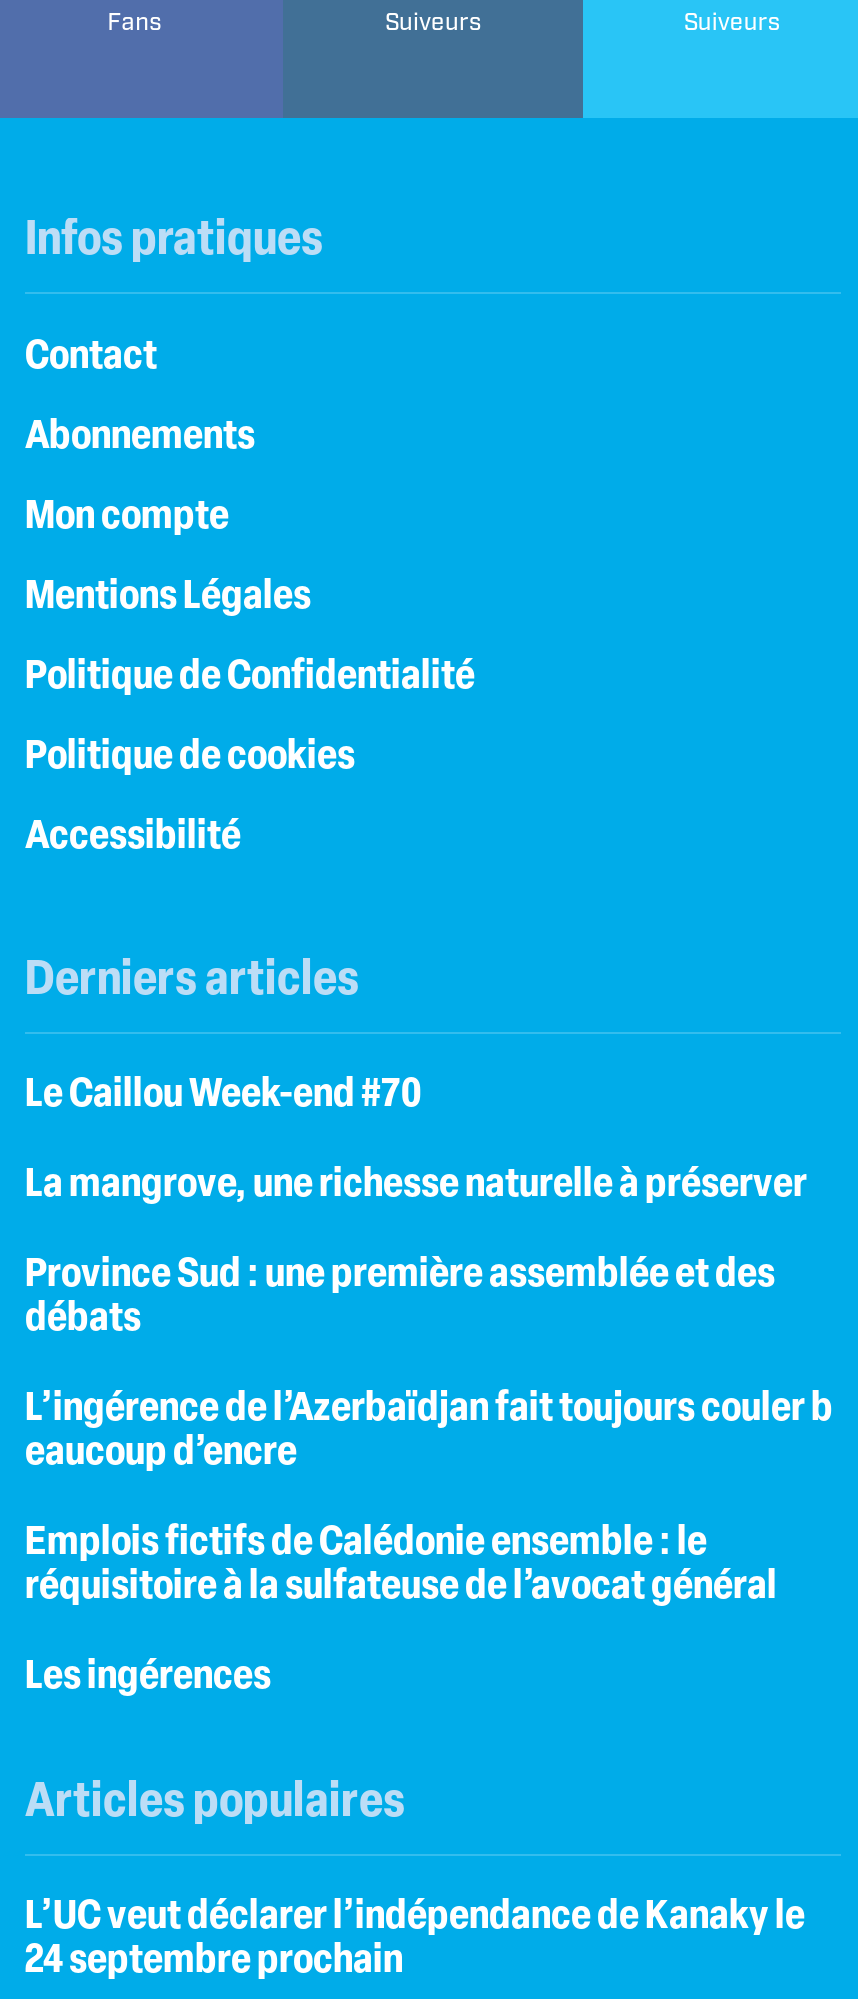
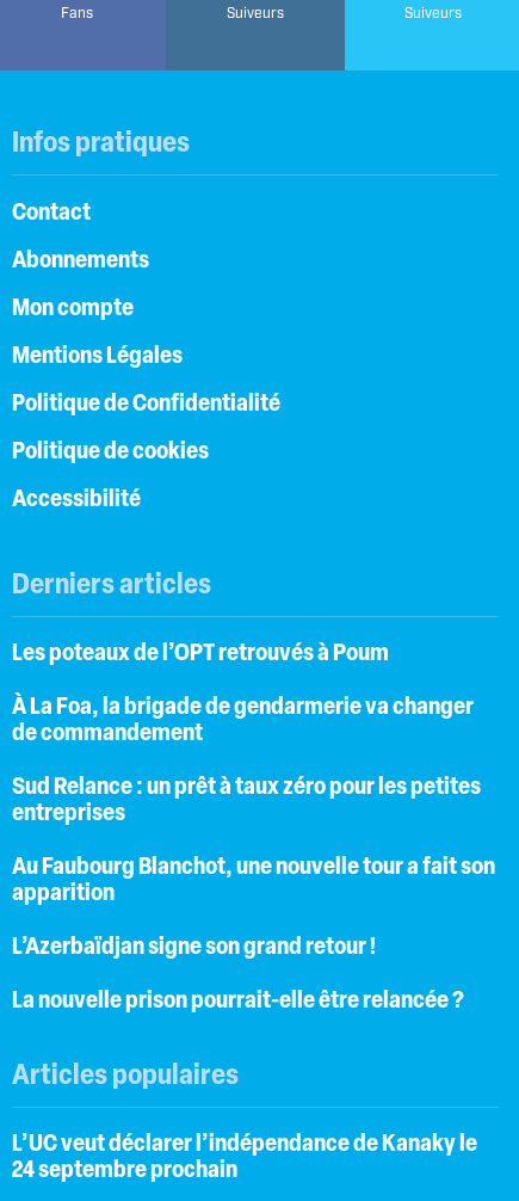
[25,1075,421,1115] Le Caillou Week-end #70 -> [12,642,389,666] Les poteaux de l’OPT retrouvés à Poum
[25,1165,807,1205] La mangrove, une richesse naturelle à préserver -> [12,695,474,746] À La Foa, la brigade de gendarmerie va changer | de commandement
[25,1255,775,1339] Province Sud : une première assemblée et des | débats -> [12,775,481,826] Sud Relance : un prêt à taux zéro pour les petites | entreprises
[25,1389,833,1473] L’ingérence de l’Azerbaïdjan fait toujours couler b | eaucoup d’encre -> [12,855,495,906] Au Faubourg Blanchot, une nouvelle tour a fait son | apparition
[25,1523,777,1607] Emplois fictifs de Calédonie ensemble : le | réquisitoire à la sulfateuse de l’avocat général -> [12,935,376,959] L’Azerbaïdjan signe son grand retour !
[25,1657,277,1697] Les ingérences -> [12,989,464,1013] La nouvelle prison pourrait-elle être relancée ?

